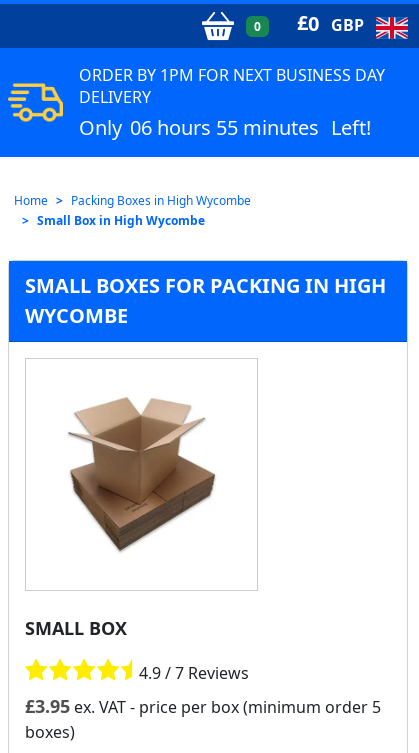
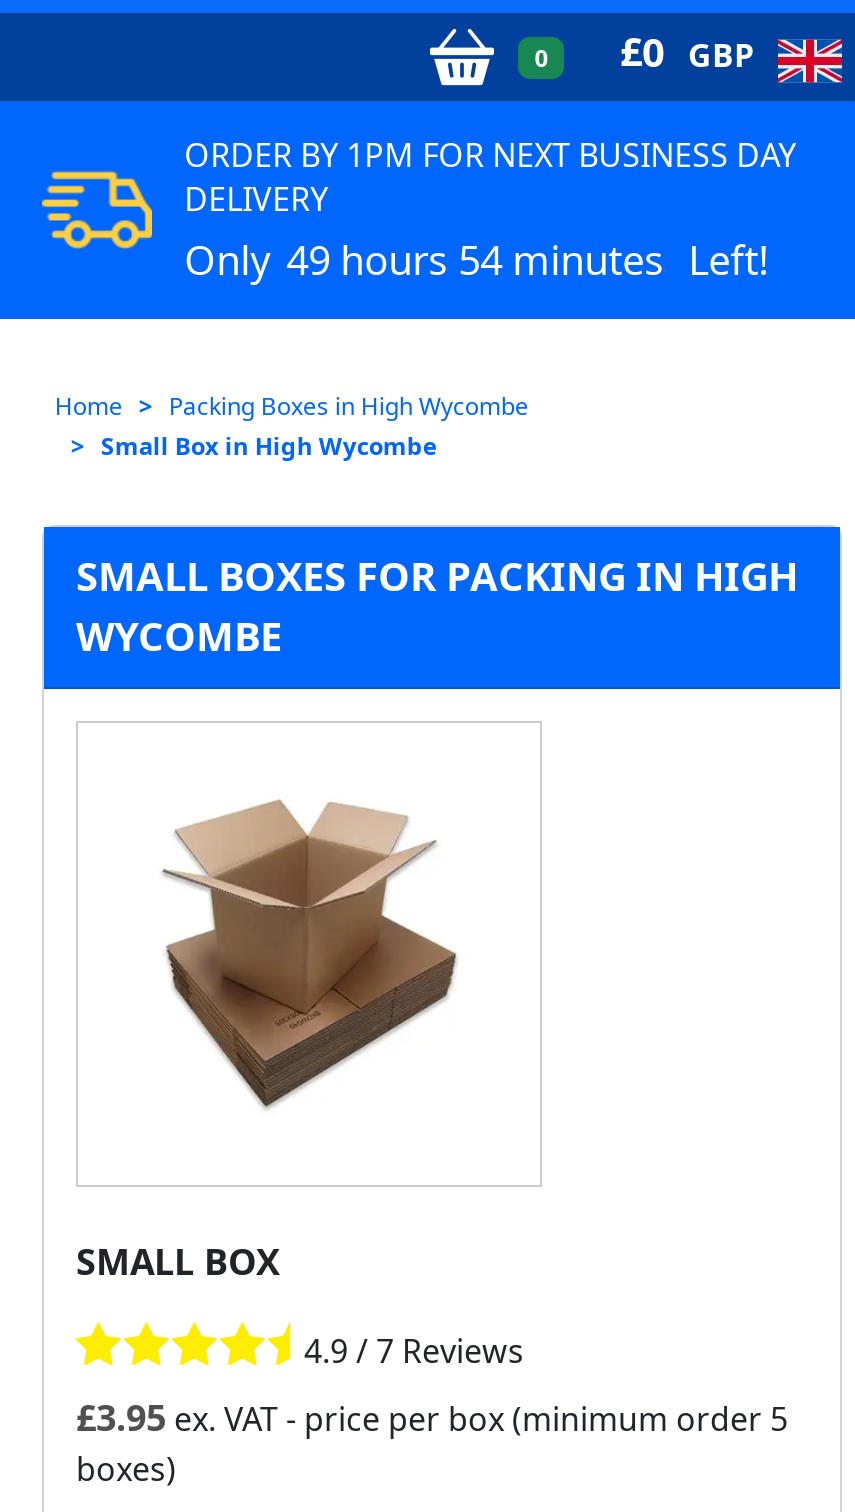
[79,114,371,141] Only 06 hours 55 minutes Left! -> [184,234,768,288] Only 49 hours 54 minutes Left!

